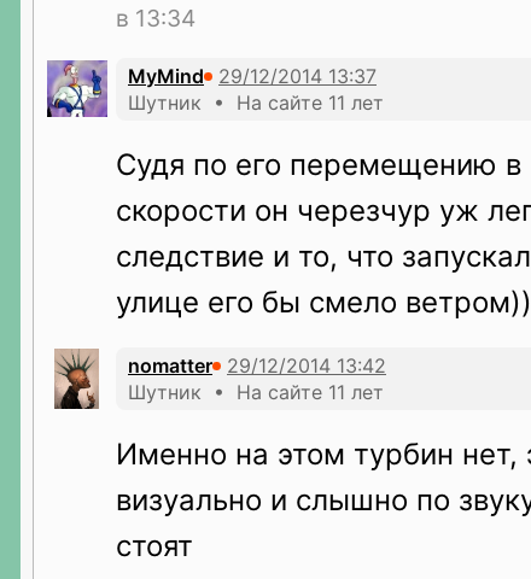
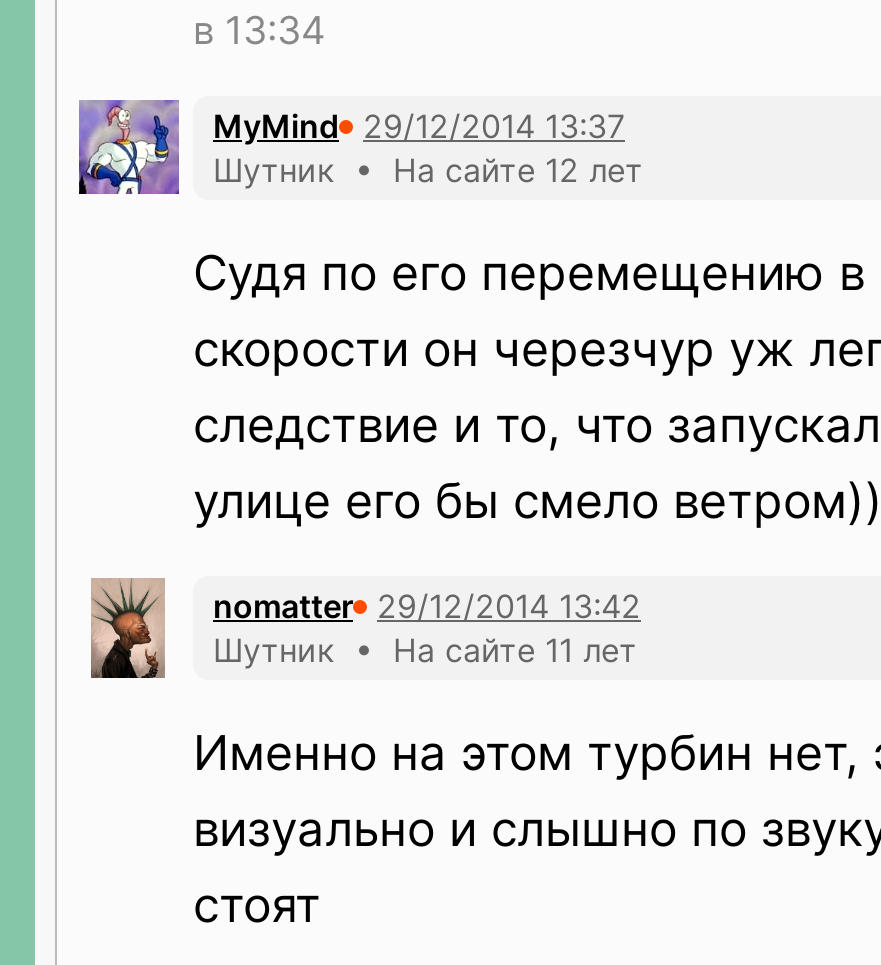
[128,90,384,115] Шутник • На сайте 11 лет -> [213,150,643,190] Шутник • На сайте 12 лет

